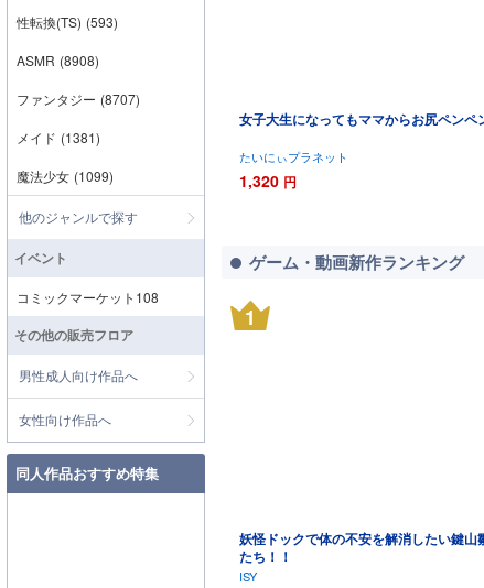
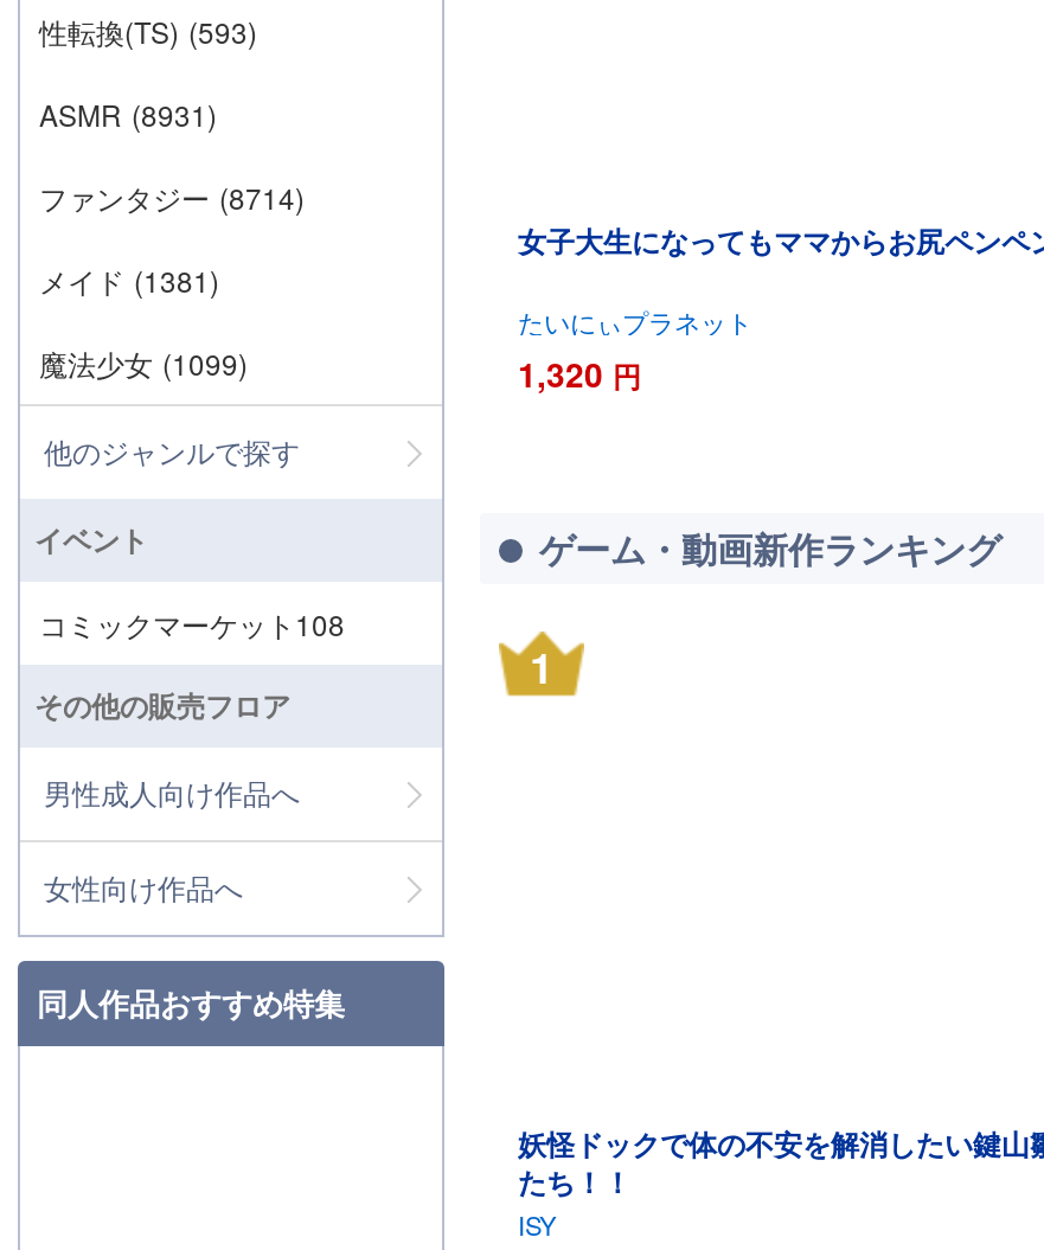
[17,51,99,69] ASMR (8908) -> [39,94,217,134] ASMR (8931)
[17,89,140,108] ファンタジー (8707) -> [39,177,305,217] ファンタジー (8714)

